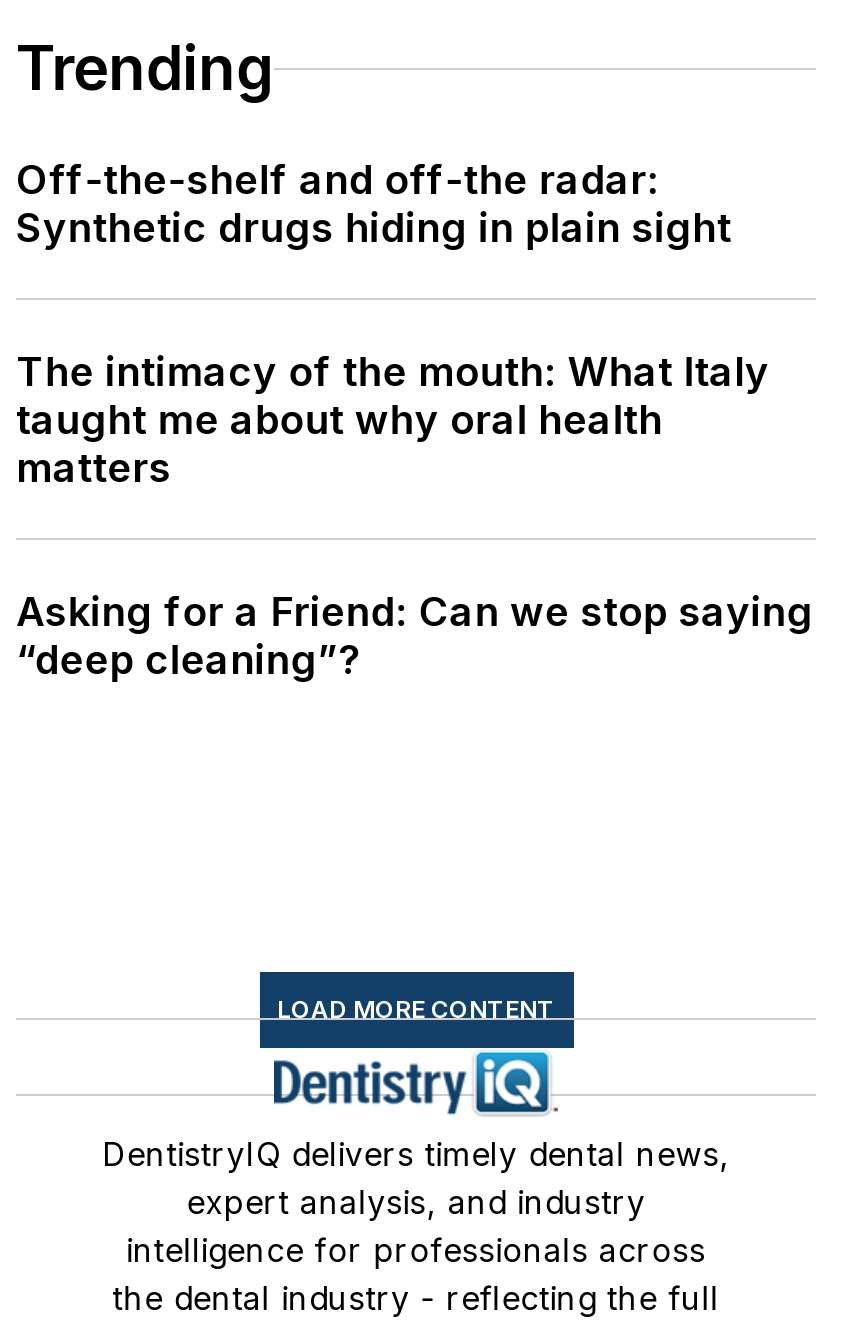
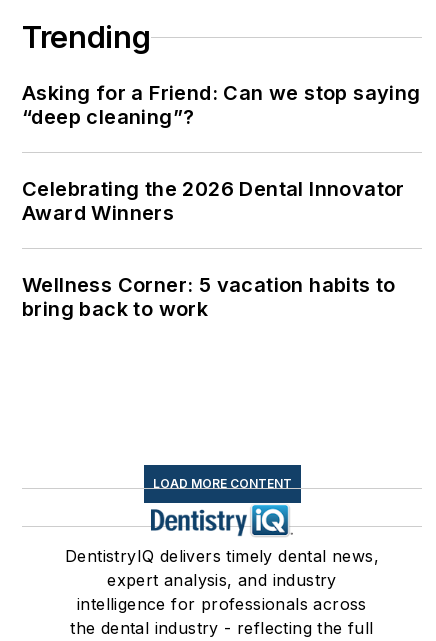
[16,157,770,493] Off-the-shelf and off-the radar: | Synthetic drugs hiding in plain sight | The intimacy of the mouth: What Italy | taught me about why oral health | matters -> none
moved [16,589,813,685] -> [22,81,421,129]: Asking for a Friend: Can we stop saying | “deep cleaning”?
none -> [22,177,405,321] Celebrating the 2026 Dental Innovator | Award Winners | Wellness Corner: 5 vacation habits to | bring back to work

